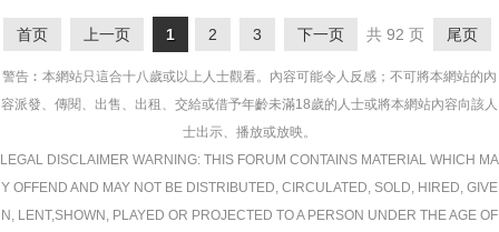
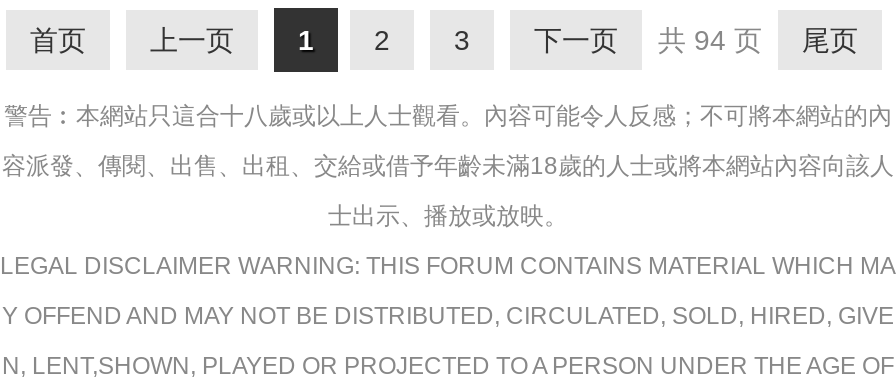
[17,26,478,43] 首页 上一页 1 2 3 下一页 共 92 页 尾页 -> [30,24,858,56] 首页 上一页 1 2 3 下一页 共 94 页 尾页

